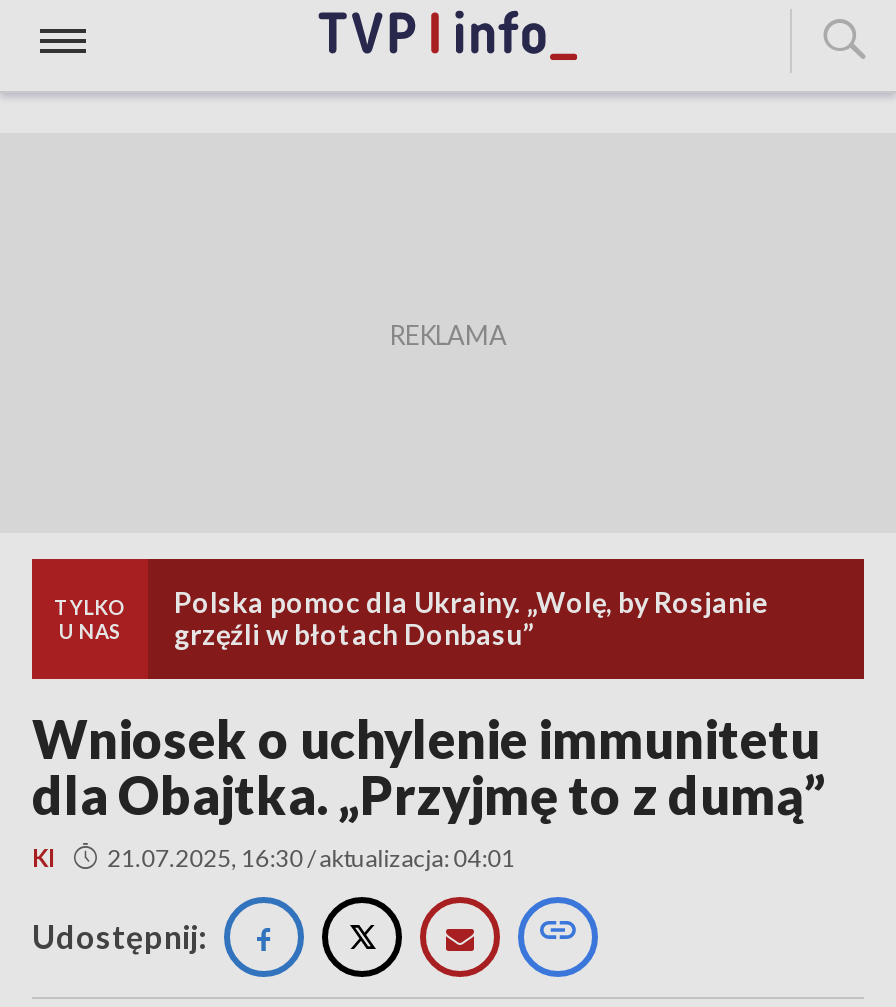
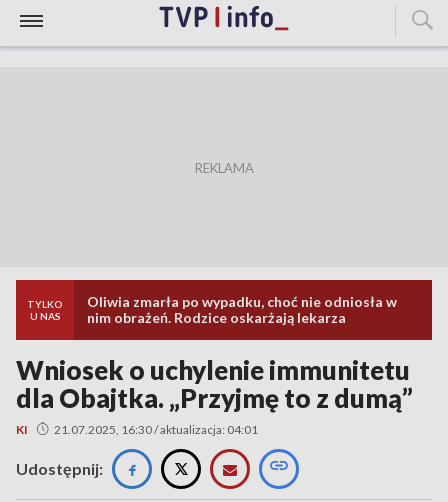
[174,585,768,651] Polska pomoc dla Ukrainy. „Wolę, by Rosjanie | grzęźli w błotach Donbasu” -> [87,293,397,326] Oliwia zmarła po wypadku, choć nie odniosła w | nim obrażeń. Rodzice oskarżają lekarza

